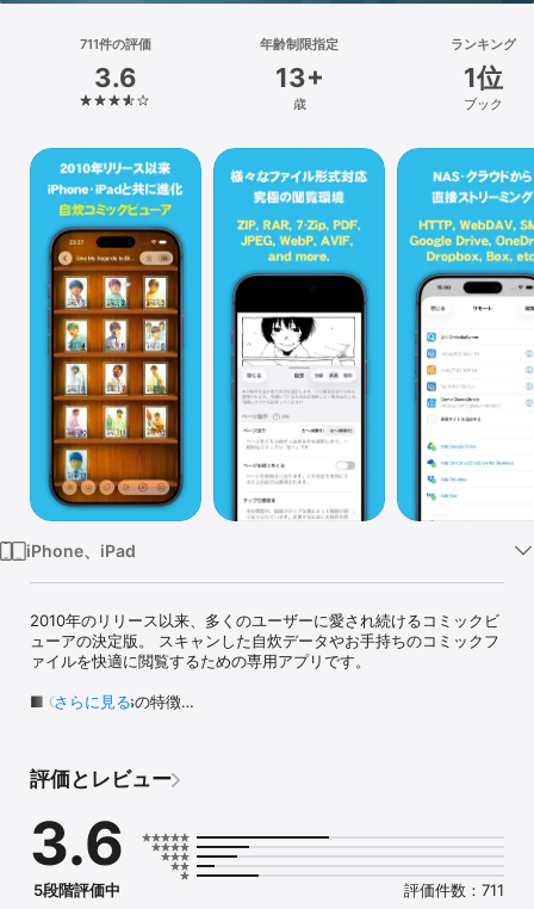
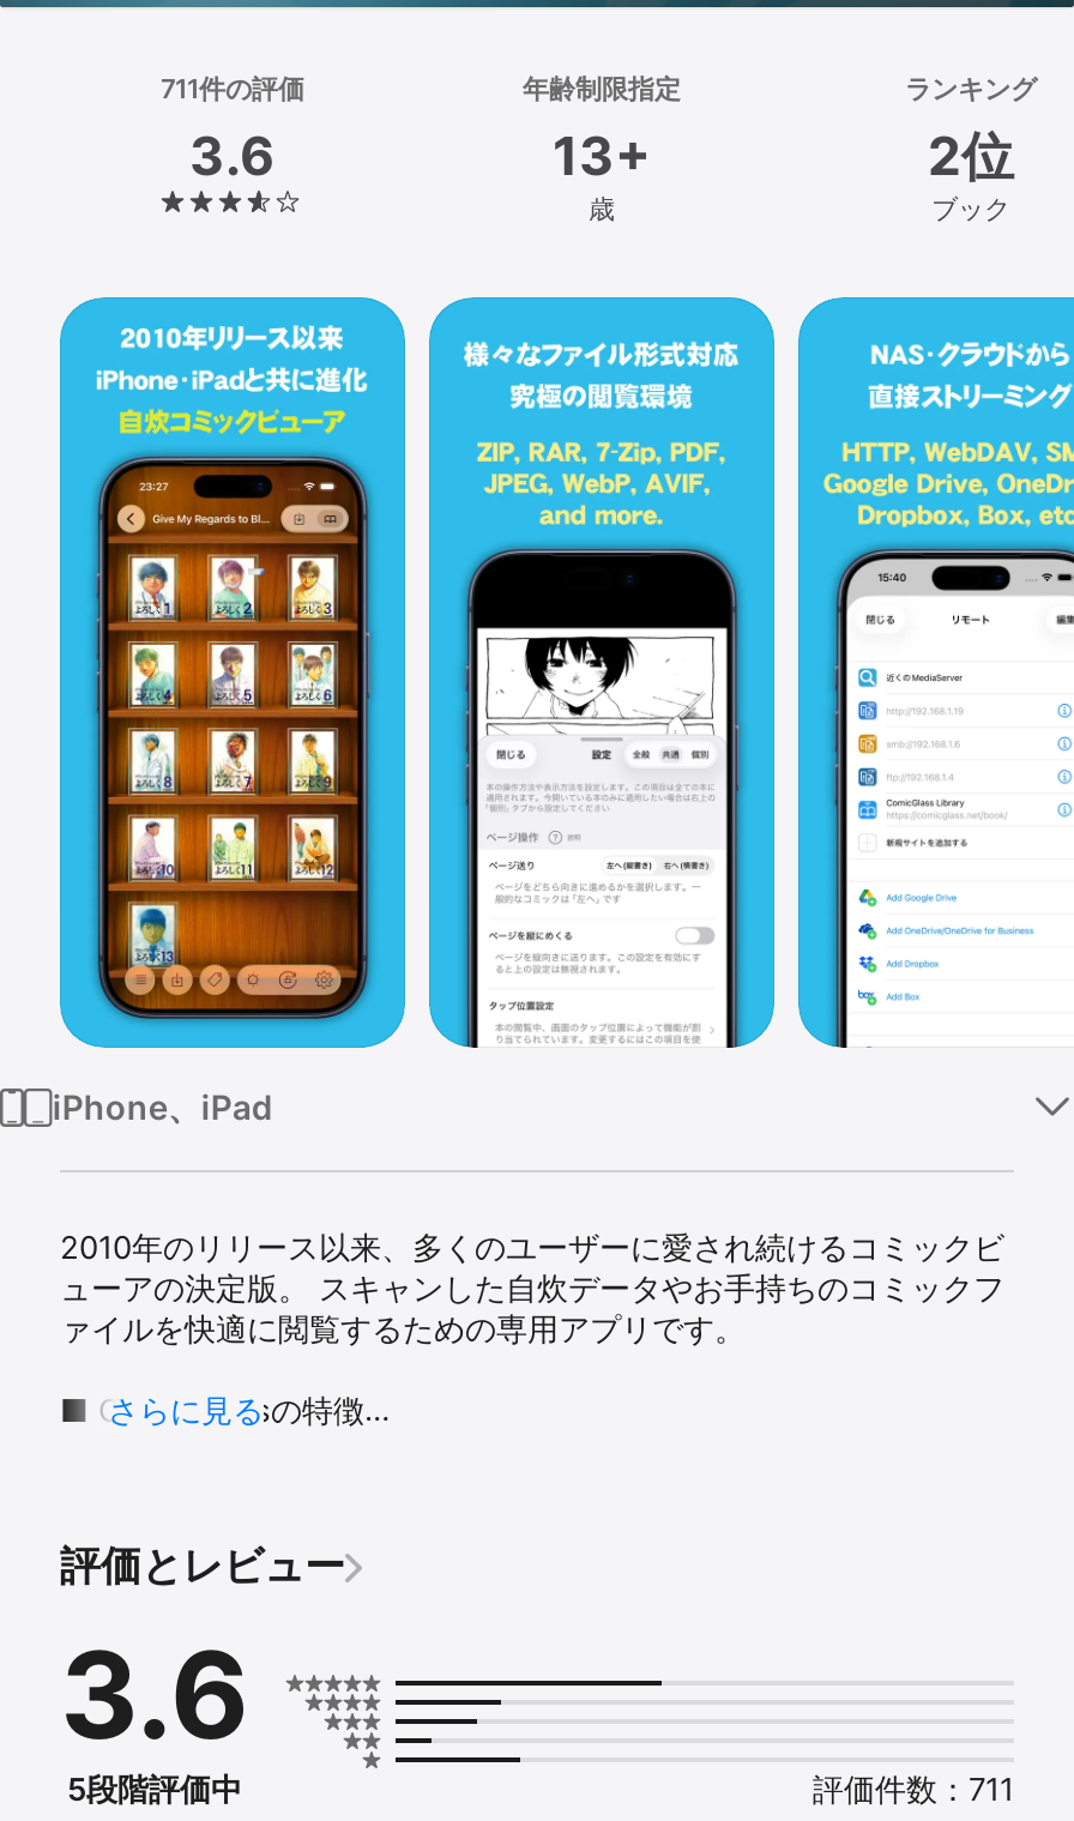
[463,62,502,93] 1位 -> [928,125,1014,187] 2位

